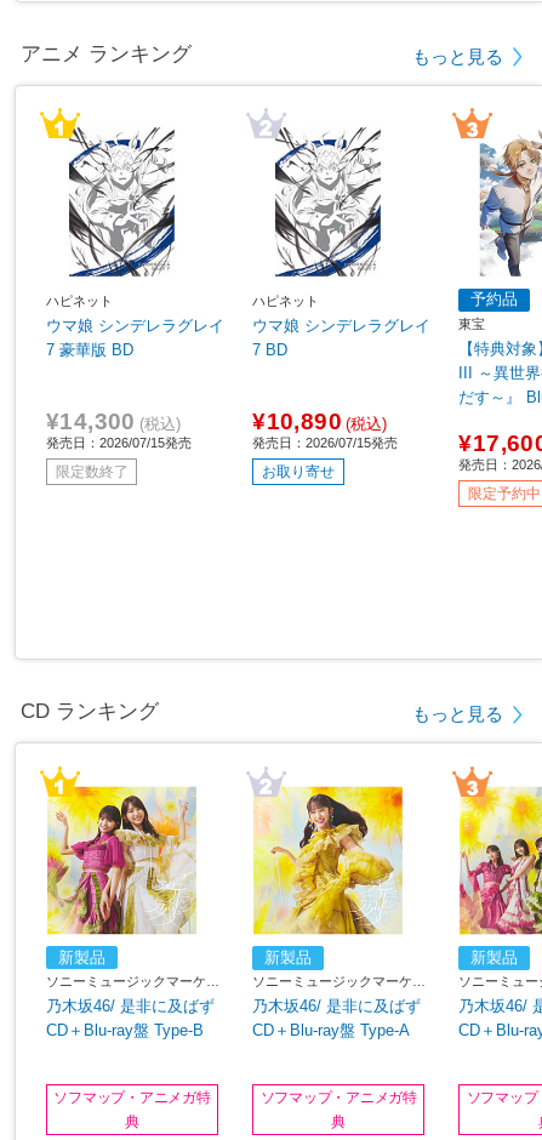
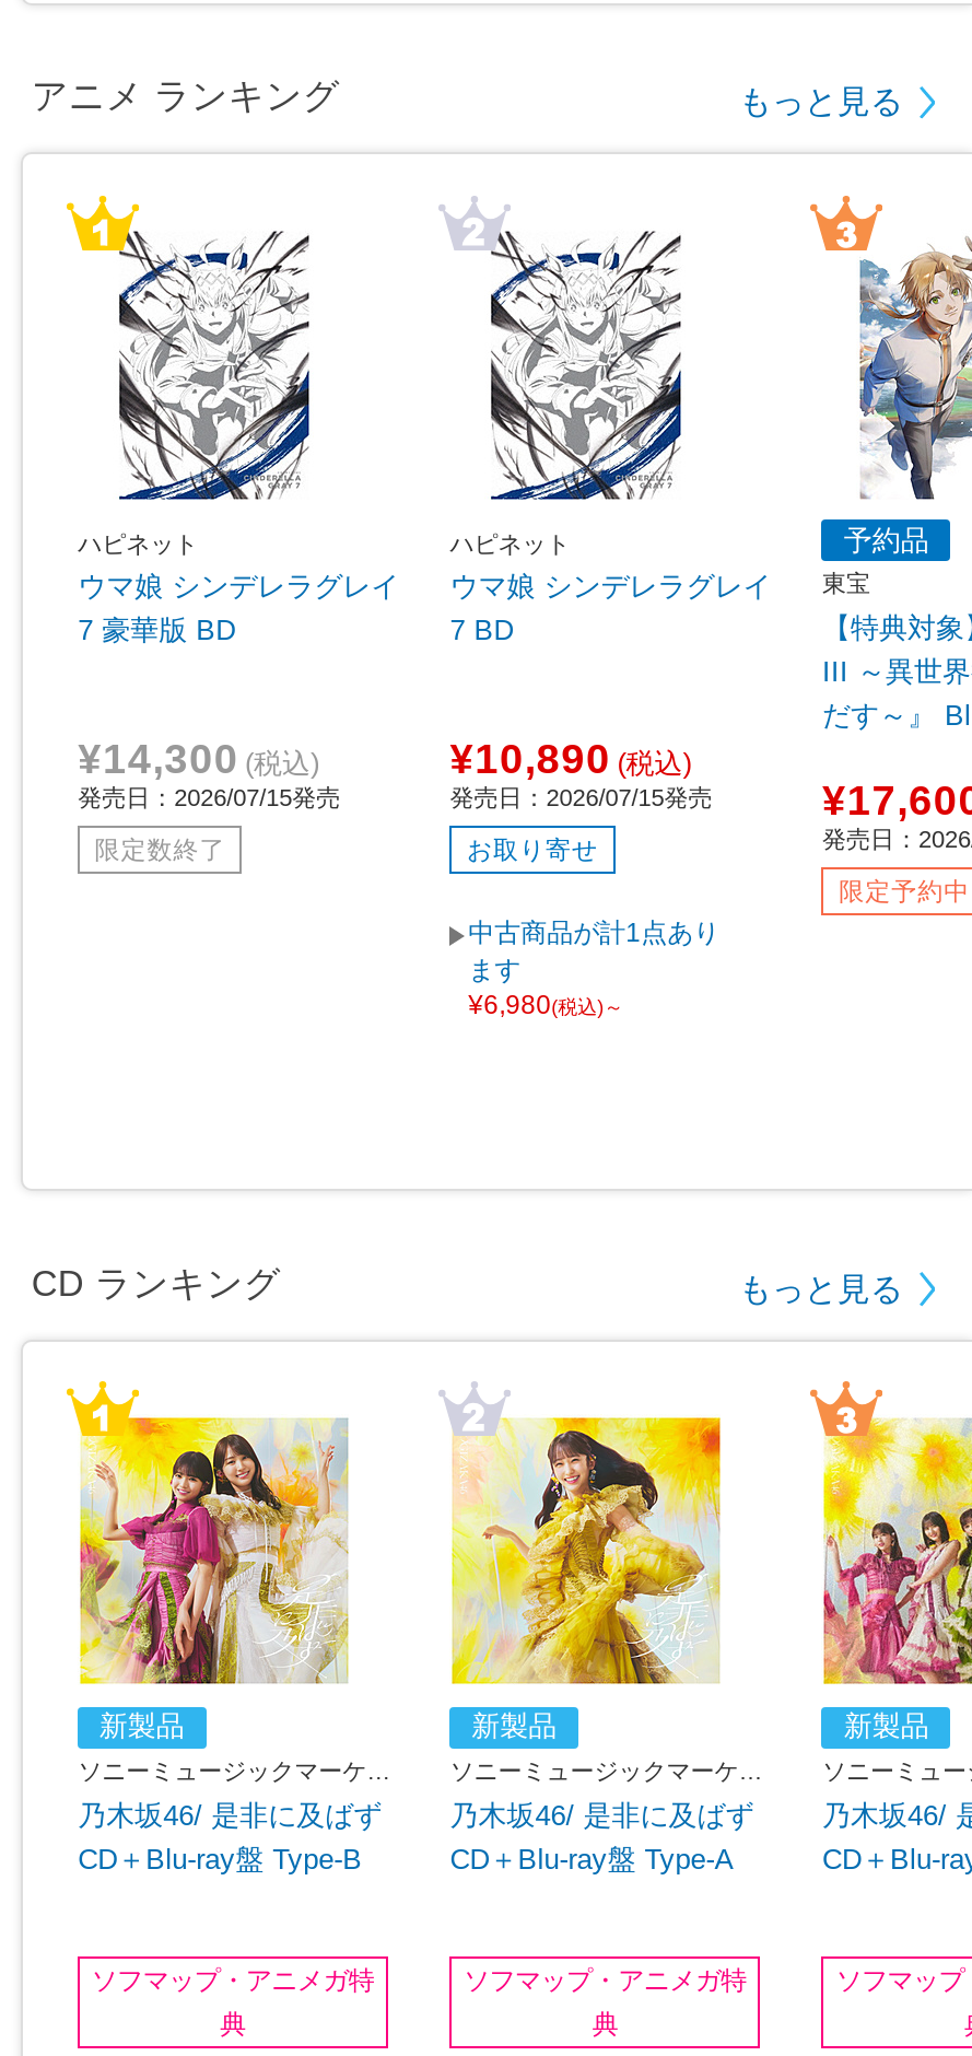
none -> [468,918,720,1020] 中古商品が計1点あり | ます | ¥6,980(税込)～

